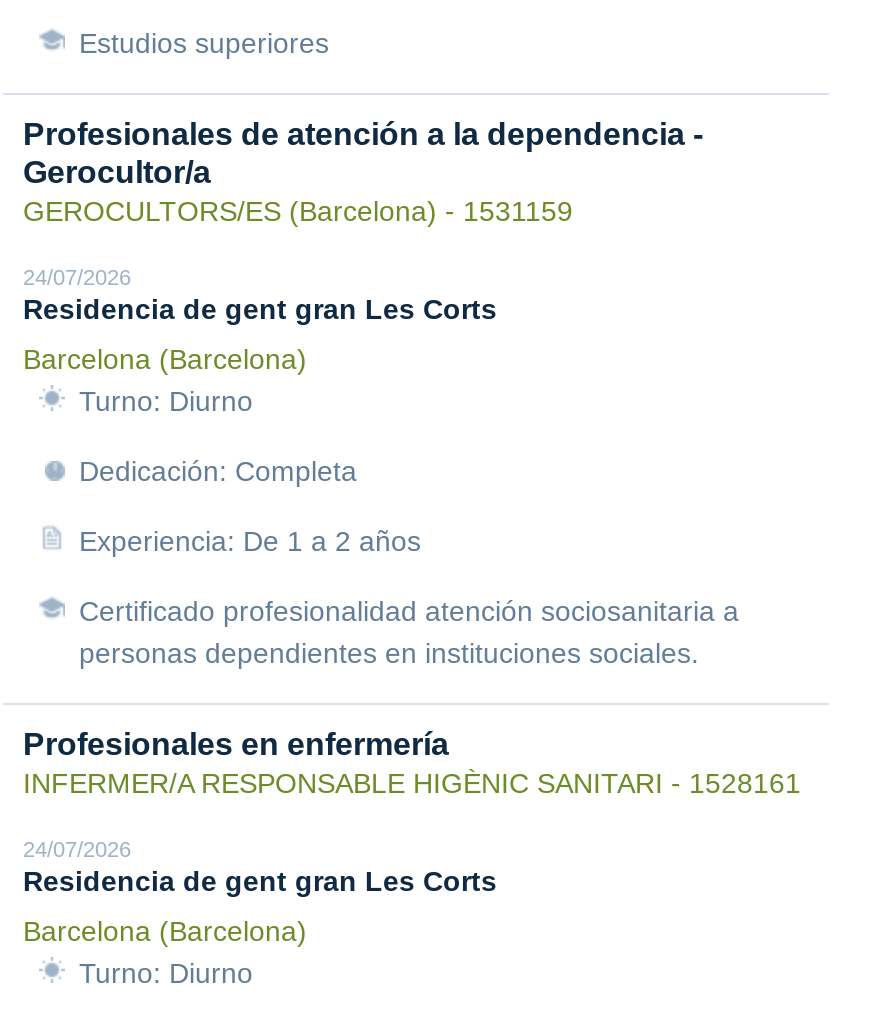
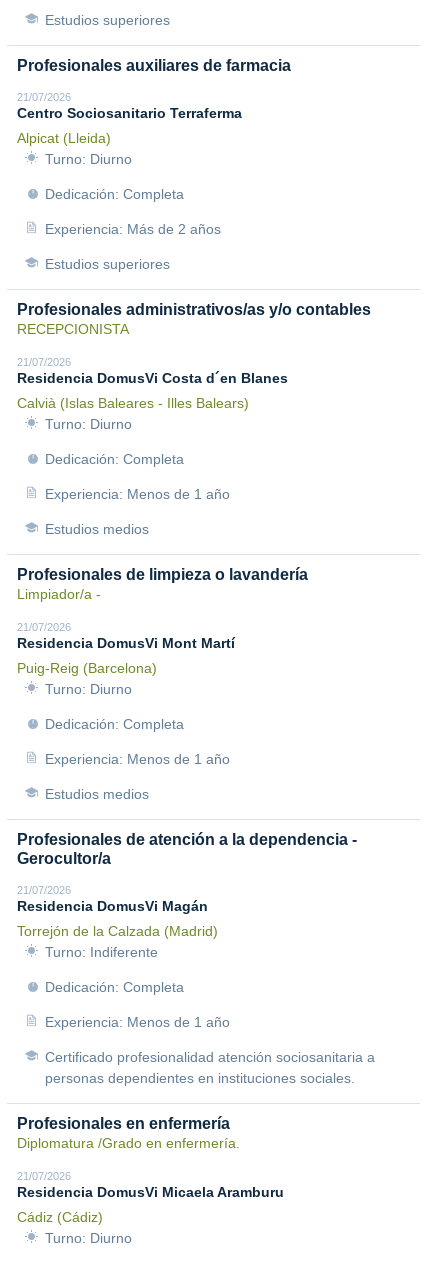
moved [23,117,703,189] -> [17,831,357,867]: Profesionales de atención a la dependencia - | Gerocultor/a
[23,195,573,227] GEROCULTORS/ES (Barcelona) - 1531159 -> [17,57,291,74] Profesionales auxiliares de farmacia
[23,265,497,325] 24/07/2026 | Residencia de gent gran Les Corts -> [17,91,242,121] 21/07/2026 | Centro Sociosanitario Terraferma
[23,343,307,375] Barcelona (Barcelona) -> [17,130,111,146] Alpicat (Lleida)
moved [79,385,357,487] -> [45,151,184,202]: Turno: Diurno | Dedicación: Completa
[79,525,421,557] Experiencia: De 1 a 2 años -> [17,221,371,1030] Experiencia: Más de 2 años | Estudios superiores | Profesionales administrativos/as y/o contables | RECEPCIONISTA | 21/07/2026 | Residencia DomusVi Costa d´en Blanes | Calvià (Islas Baleares - Illes Balears) | Turno: Diurno | Dedicación: Completa | Experiencia: Menos de 1 año | Estudios medios | Profesionales de limpieza o lavandería | Limpiador/a - | 21/07/2026 | Residencia DomusVi Mont Martí | Puig-Reig (Barcelona) | Turno: Diurno | Dedicación: Completa | Experiencia: Menos de 1 año | Estudios medios | 21/07/2026 | Residencia DomusVi Magán | Torrejón de la Calzada (Madrid) | Turno: Indiferente | Dedicación: Completa | Experiencia: Menos de 1 año
[23,767,801,799] INFERMER/A RESPONSABLE HIGÈNIC SANITARI - 1528161 -> [17,1135,240,1151] Diplomatura /Grado en enfermería.
[23,837,497,897] 24/07/2026 | Residencia de gent gran Les Corts -> [17,1170,284,1200] 21/07/2026 | Residencia DomusVi Micaela Aramburu
[23,915,307,947] Barcelona (Barcelona) -> [17,1209,103,1225] Cádiz (Cádiz)

